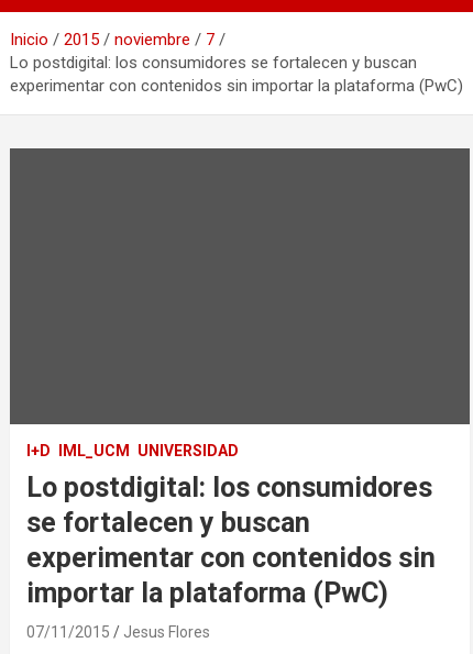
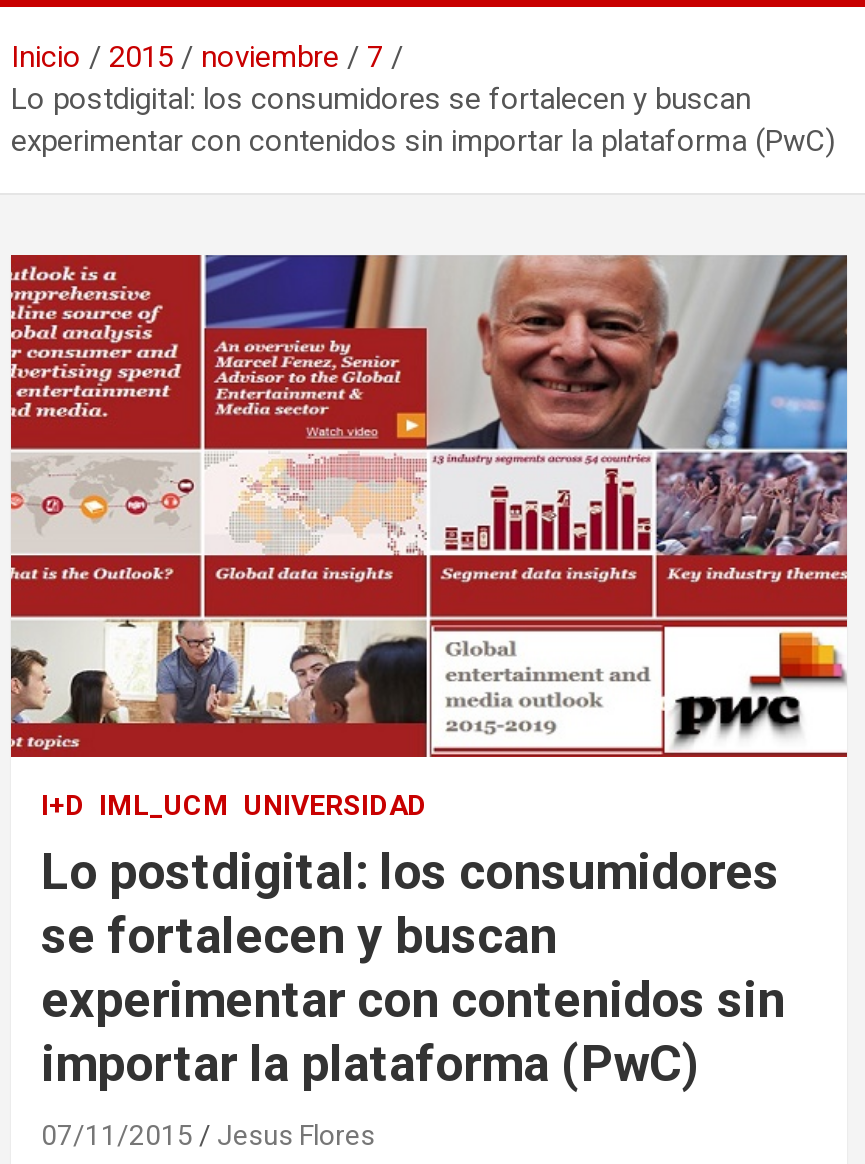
none -> [9,255,849,757] [image]

